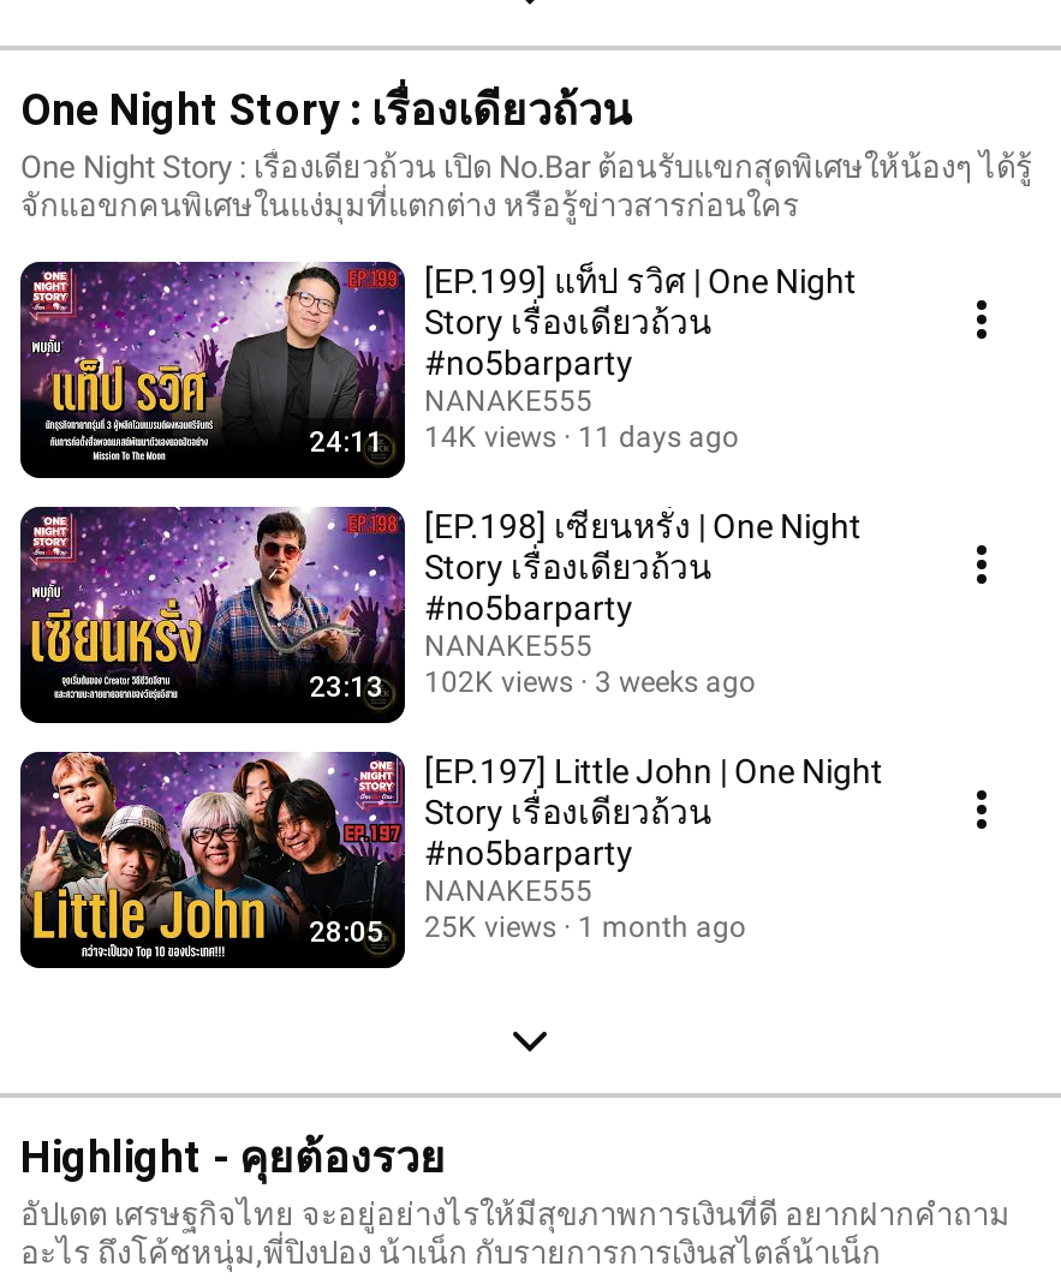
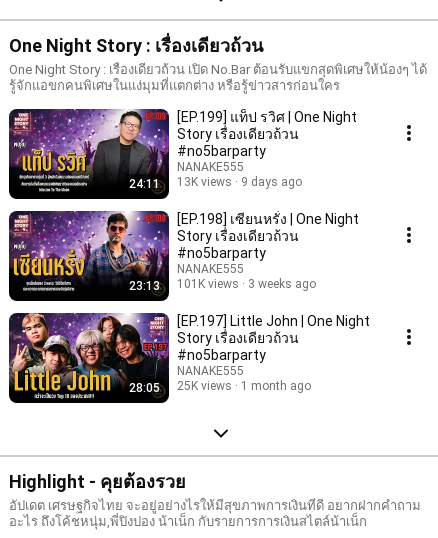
[424,420,556,454] 14K views -> [177,175,232,189] 13K views
[578,420,739,454] 11 days ago -> [241,175,302,189] 9 days ago
[309,665,756,704] 23:13 102K views 3 weeks ago -> [129,277,316,293] 23:13 101K views 3 weeks ago

